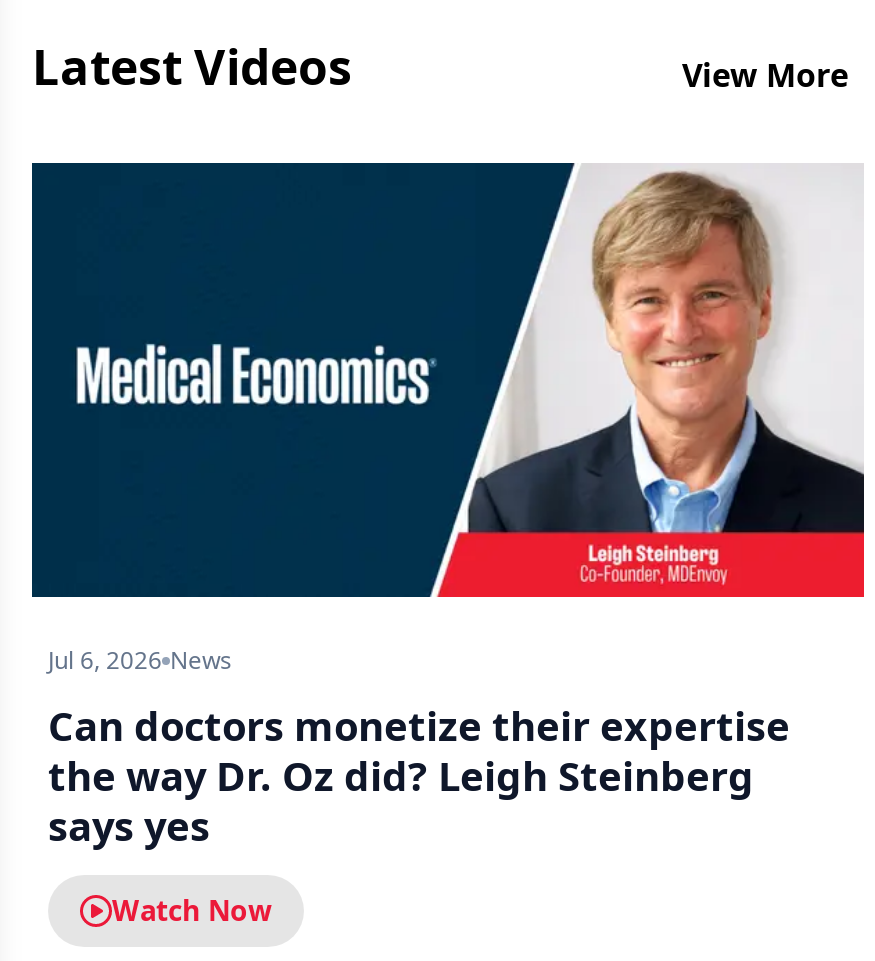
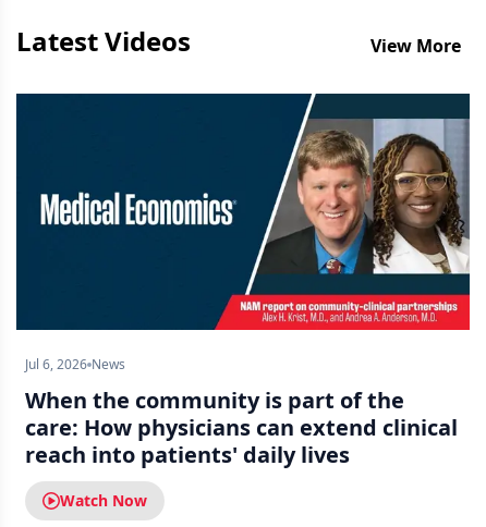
[396,163,866,599] [image] -> [214,93,471,331] [image]
[48,700,790,854] Can doctors monetize their expertise | the way Dr. Oz did? Leigh Steinberg | says yes -> [25,386,458,470] When the community is part of the | care: How physicians can extend clinical | reach into patients' daily lives

